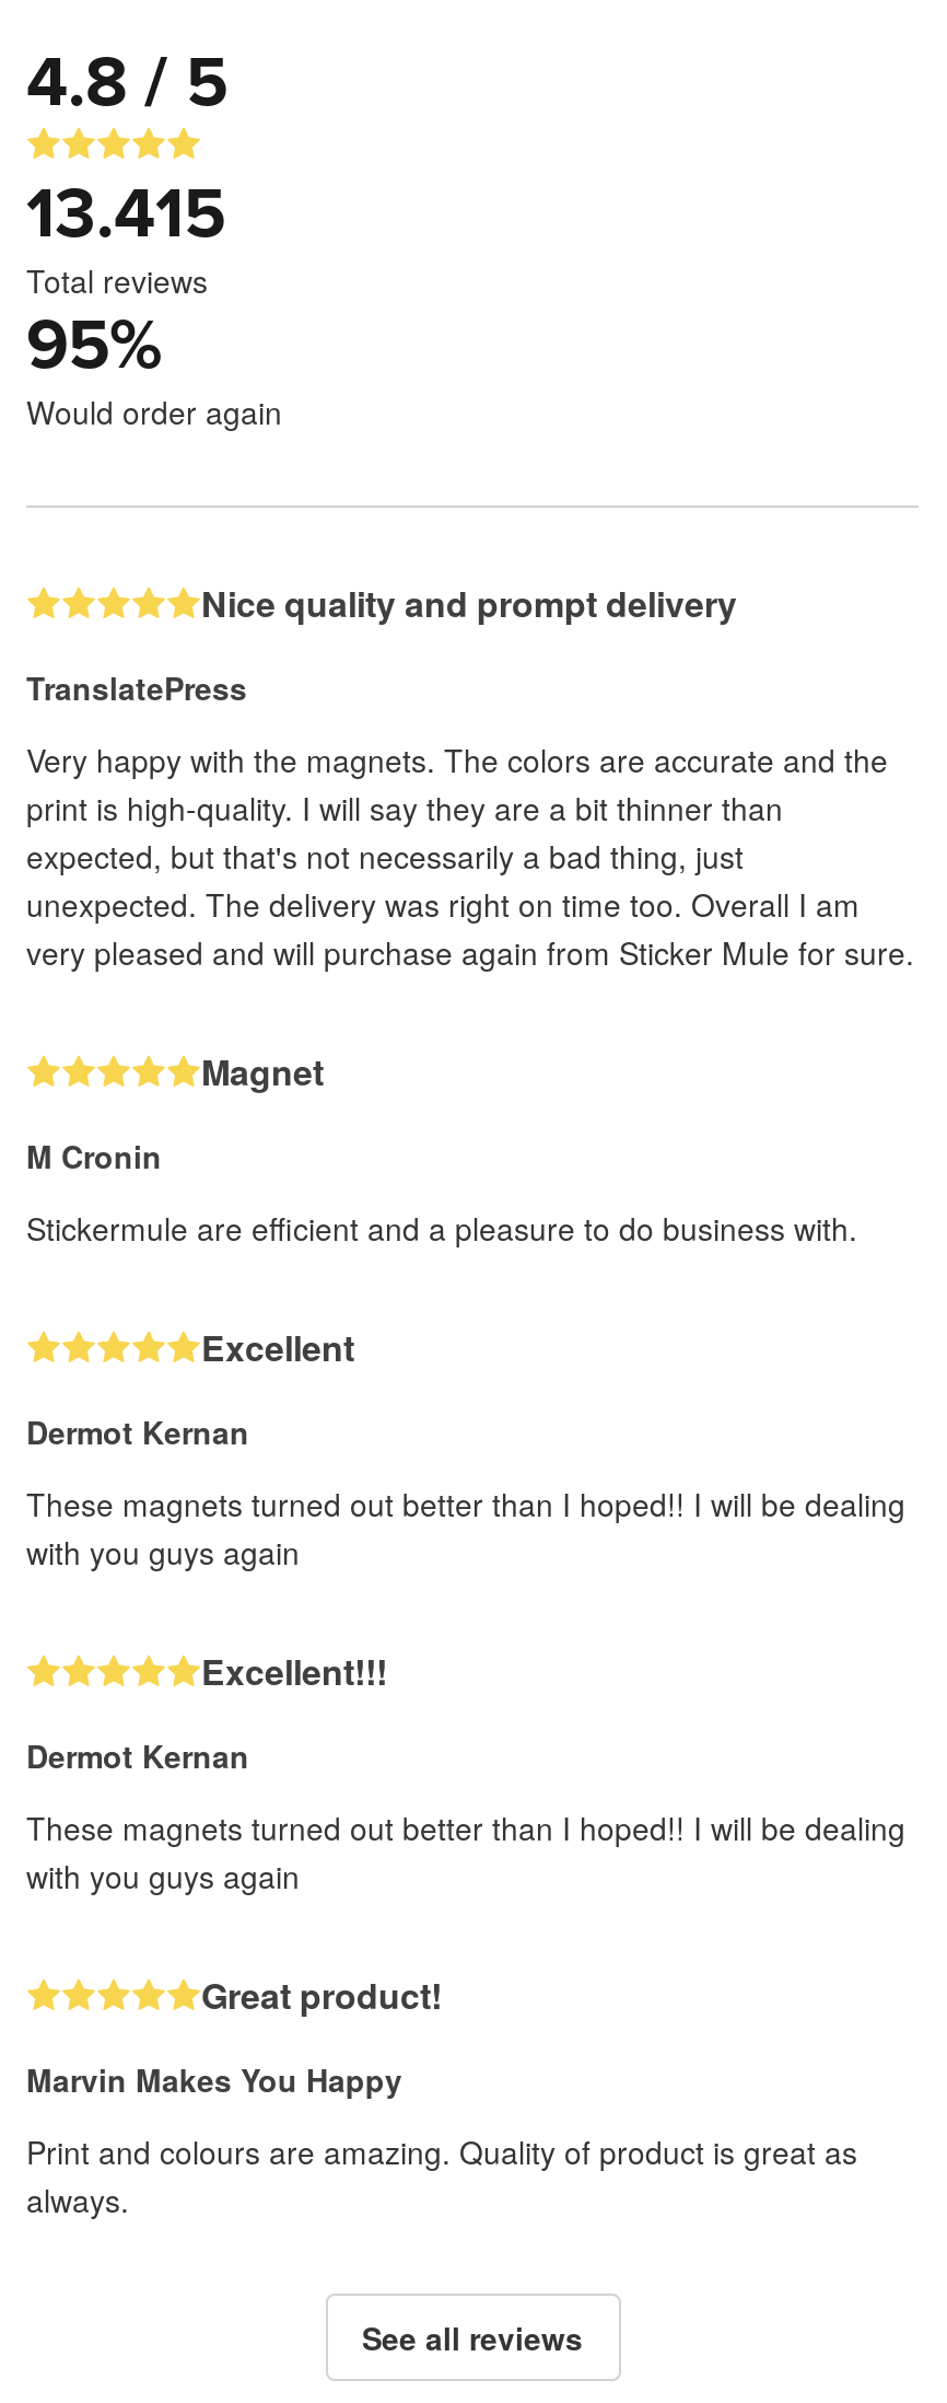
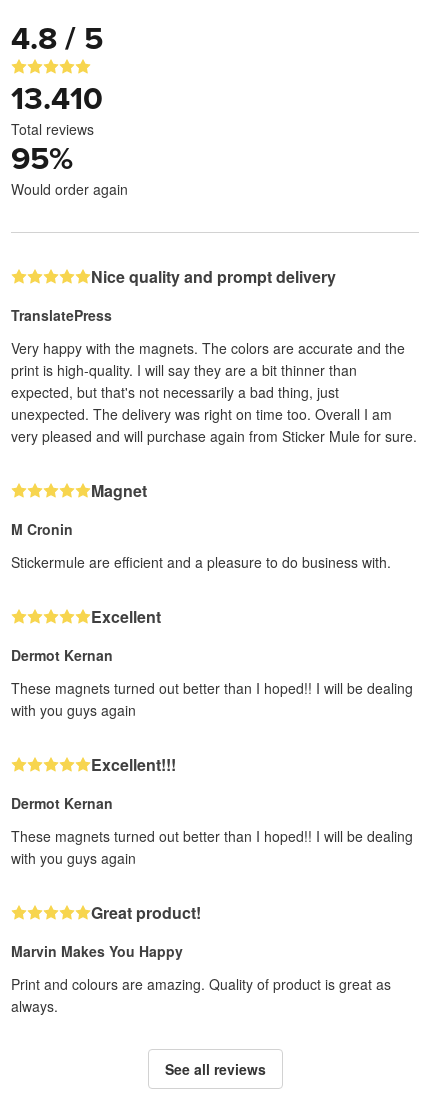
[26,174,225,257] 13.415 -> [11,80,103,118] 13.410

